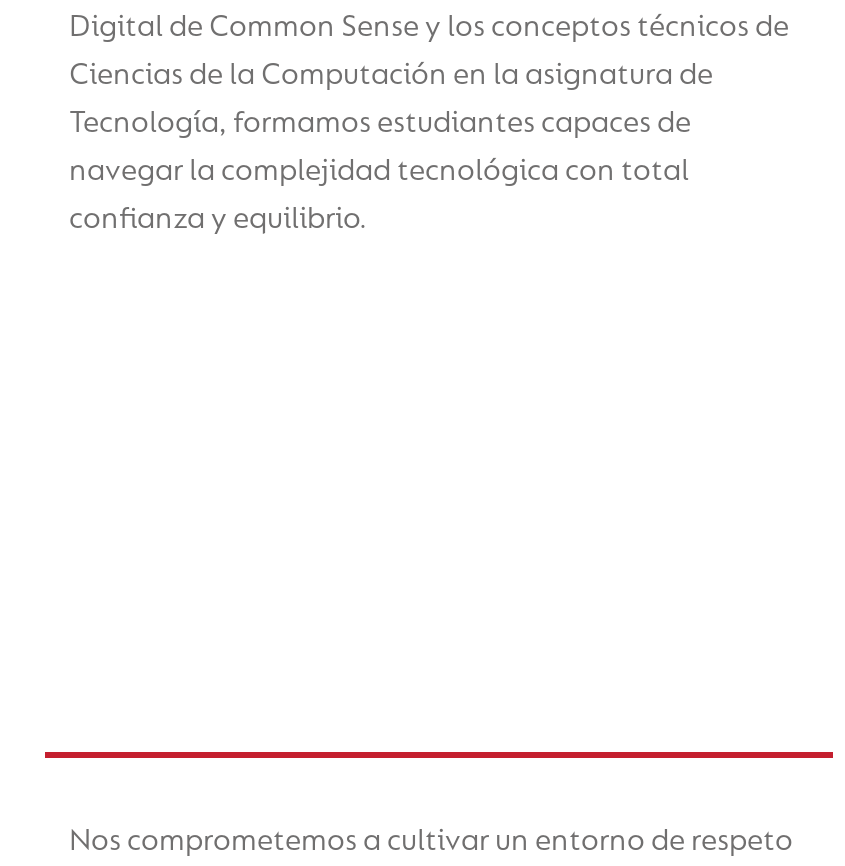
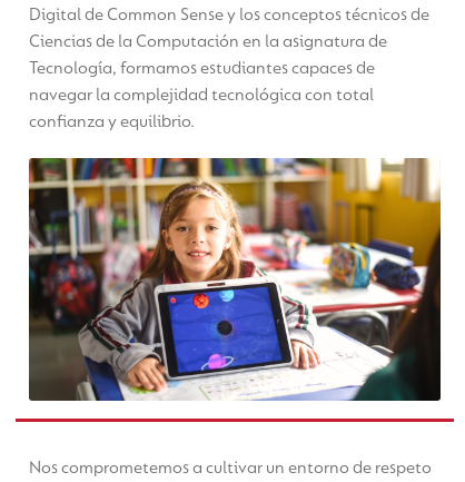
none -> [28,157,442,402] [image]

